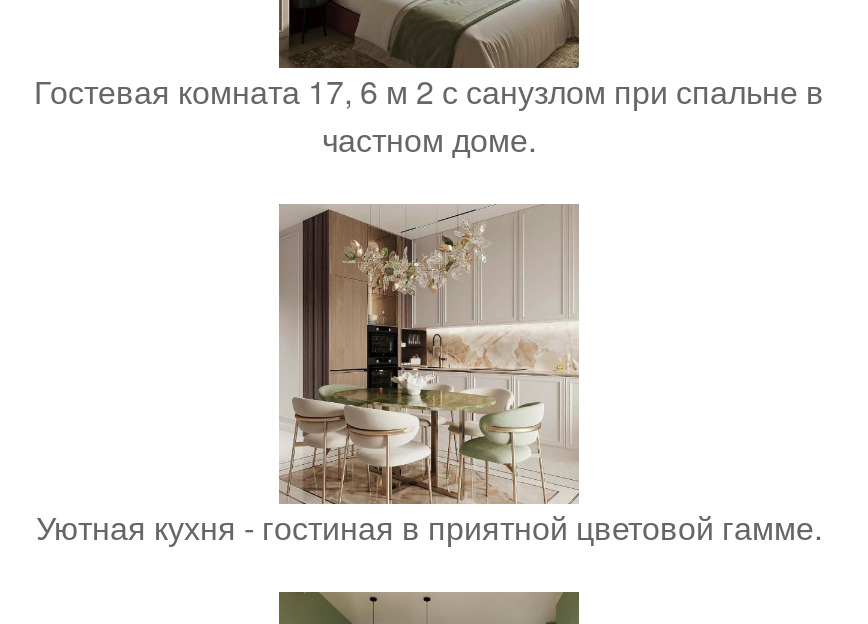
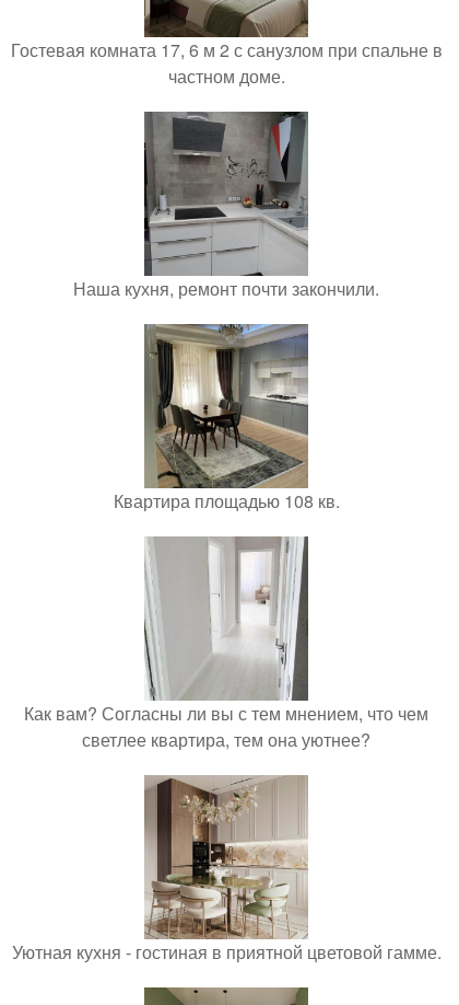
none -> [24,522,428,752] [image] | Как вам? Согласны ли вы с тем мнением, что чем | светлее квартира, тем она уютнее?
none -> [73,112,379,301] [image] | Наша кухня, ремонт почти закончили.
none -> [113,323,339,514] [image] | Квартира площадью 108 кв.

